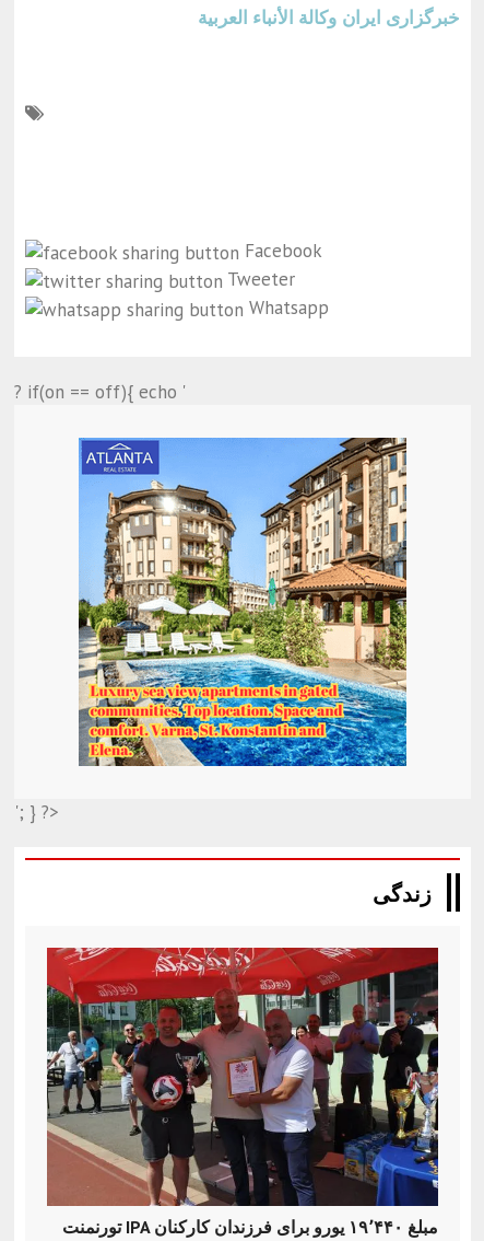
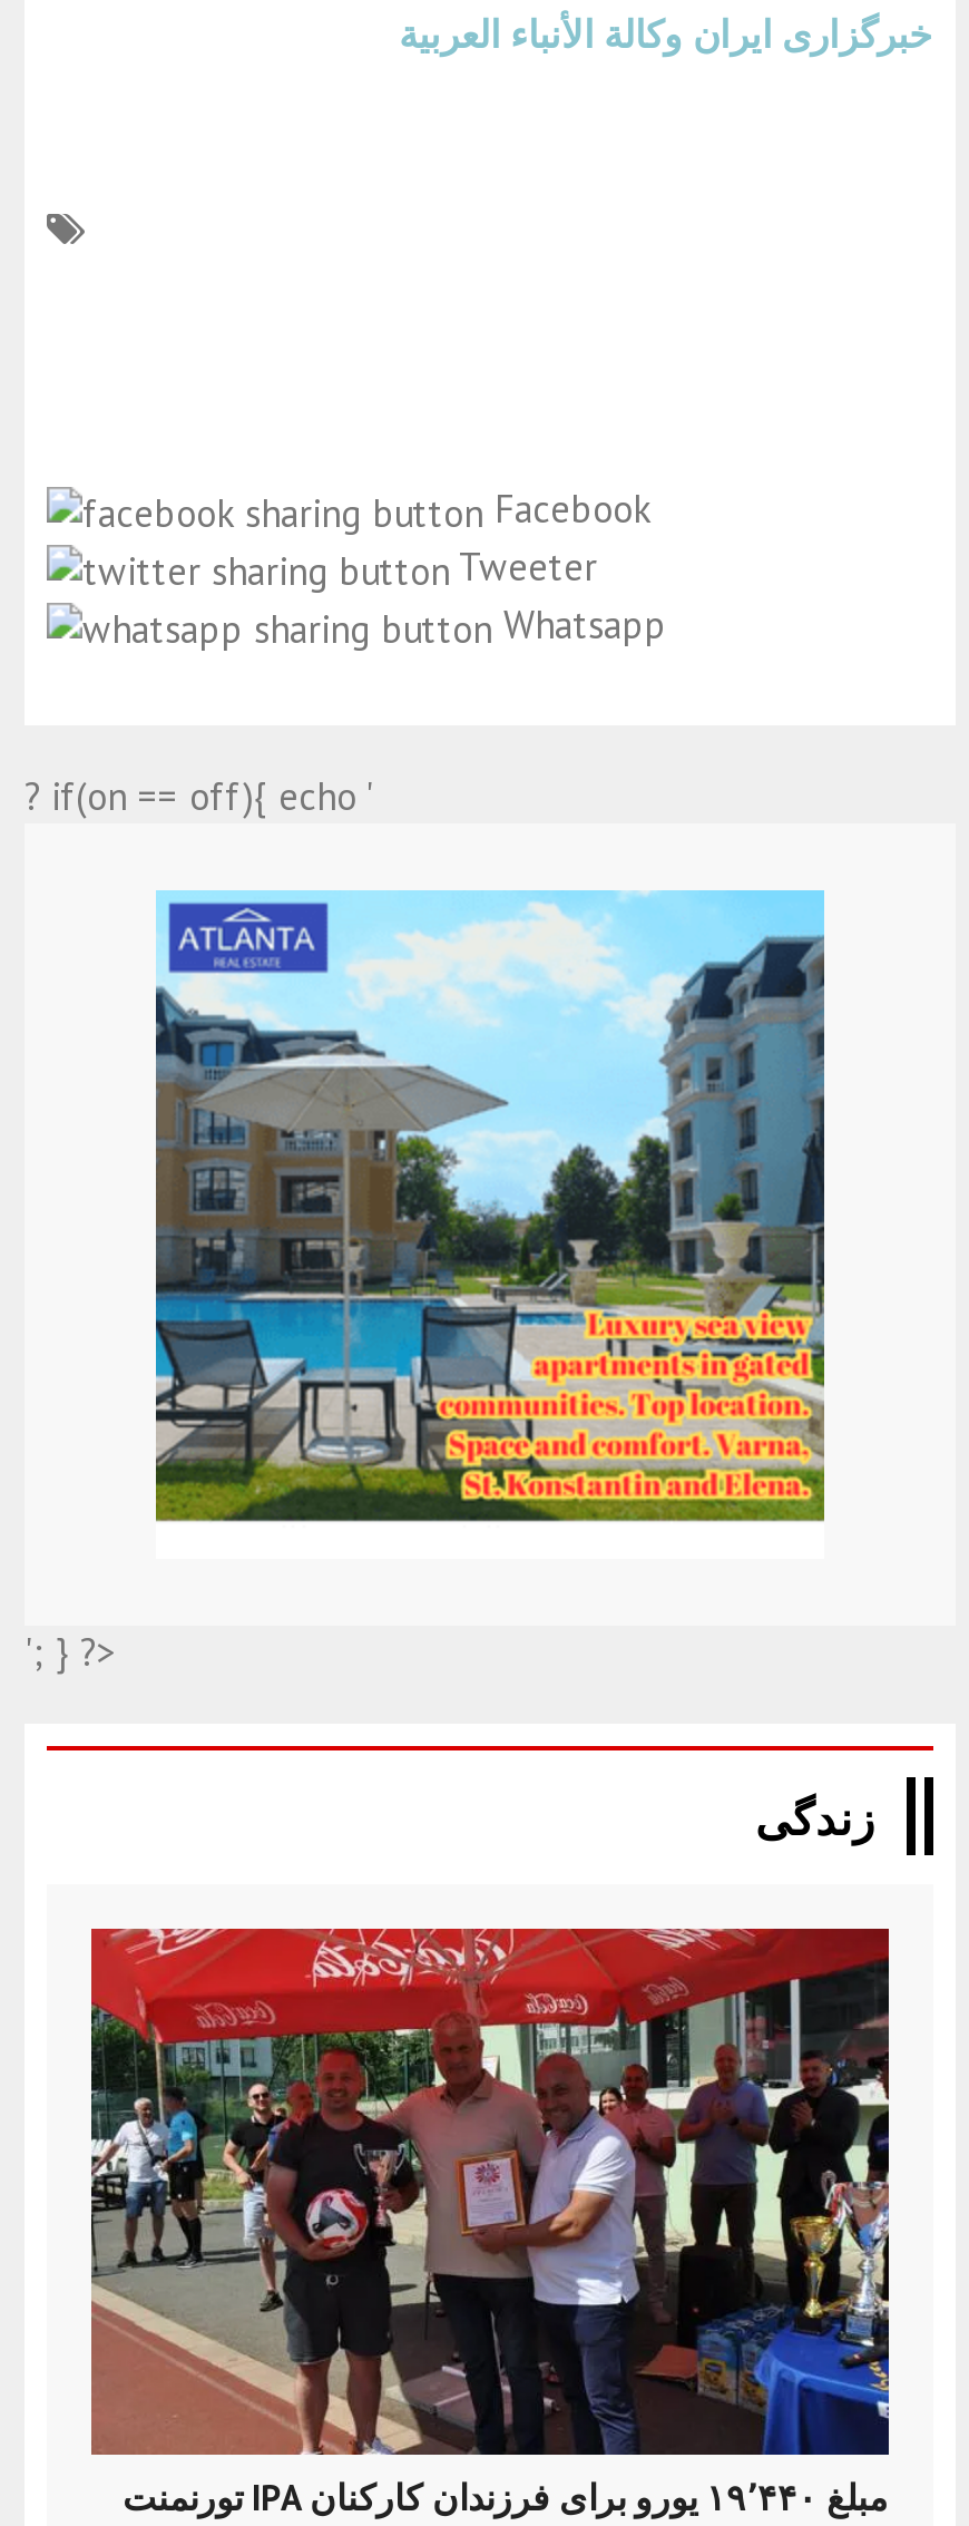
[78,437,408,767] [image] -> [154,888,826,1559] [image]

